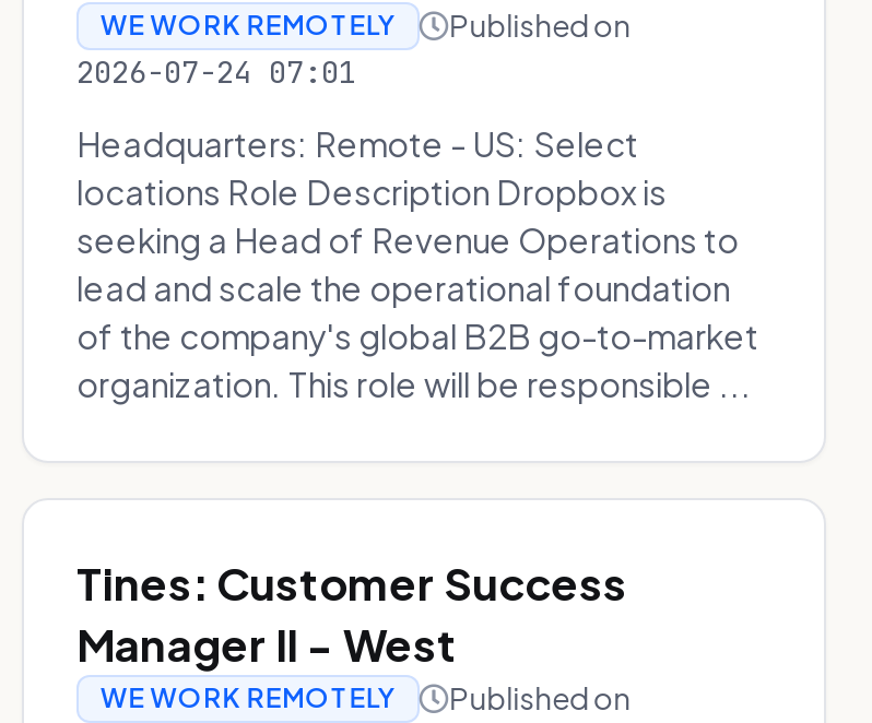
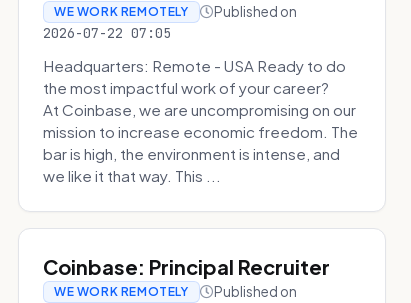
[76,52,356,92] 2026-07-24 07:01 -> [43,24,171,42] 2026-07-22 07:05
[76,122,758,404] Headquarters: Remote - US: Select | locations Role Description Dropbox is | seeking a Head of Revenue Operations to | lead and scale the operational foundation | of the company's global B2B go-to-market | organization. This role will be responsible ... -> [43,56,358,185] Headquarters: Remote - USA Ready to do | the most impactful work of your career? | At Coinbase, we are uncompromising on our | mission to increase economic freedom. The | bar is high, the environment is intense, and | we like it that way. This ...
[76,555,627,671] Tines: Customer Success | Manager II - West -> [43,254,330,279] Coinbase: Principal Recruiter

